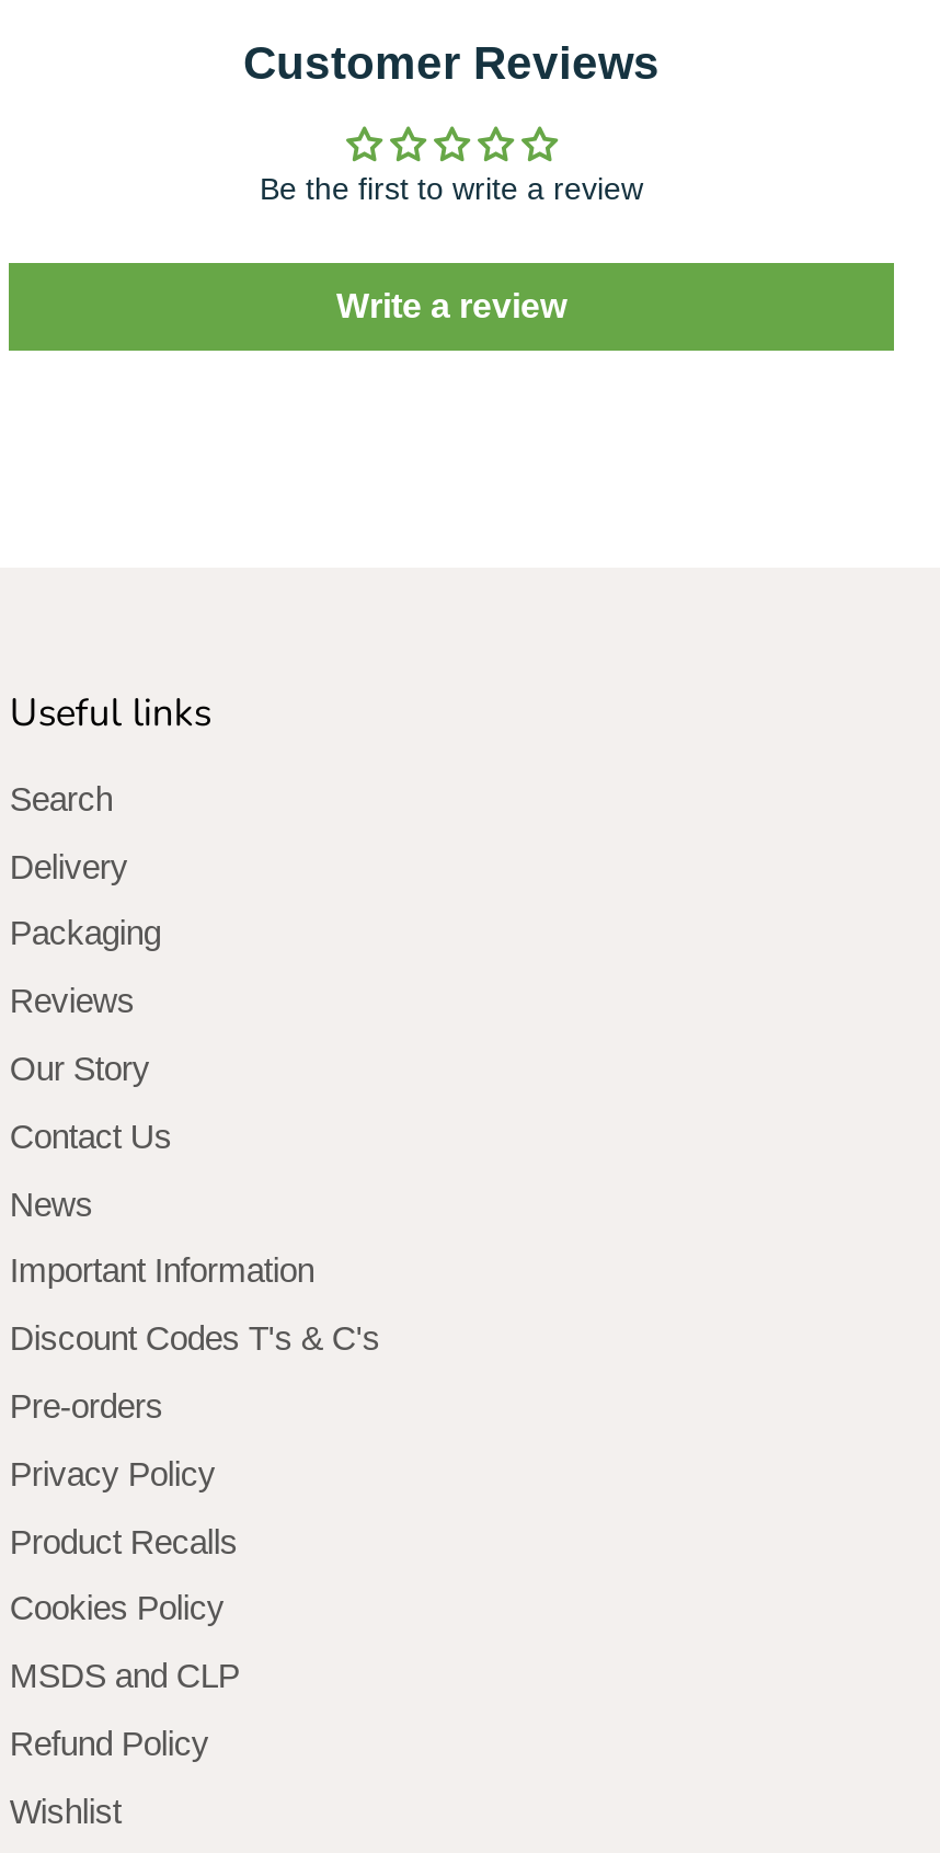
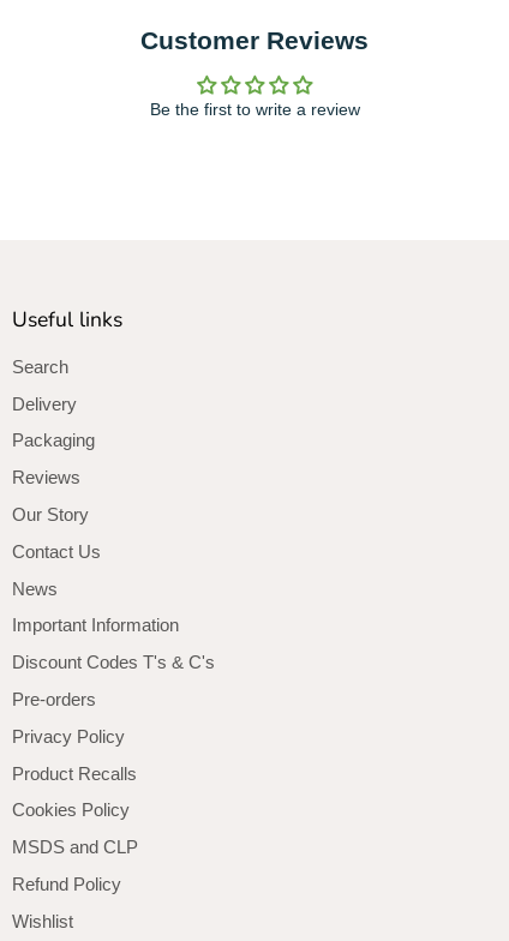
[336,288,566,325] Write a review -> none

